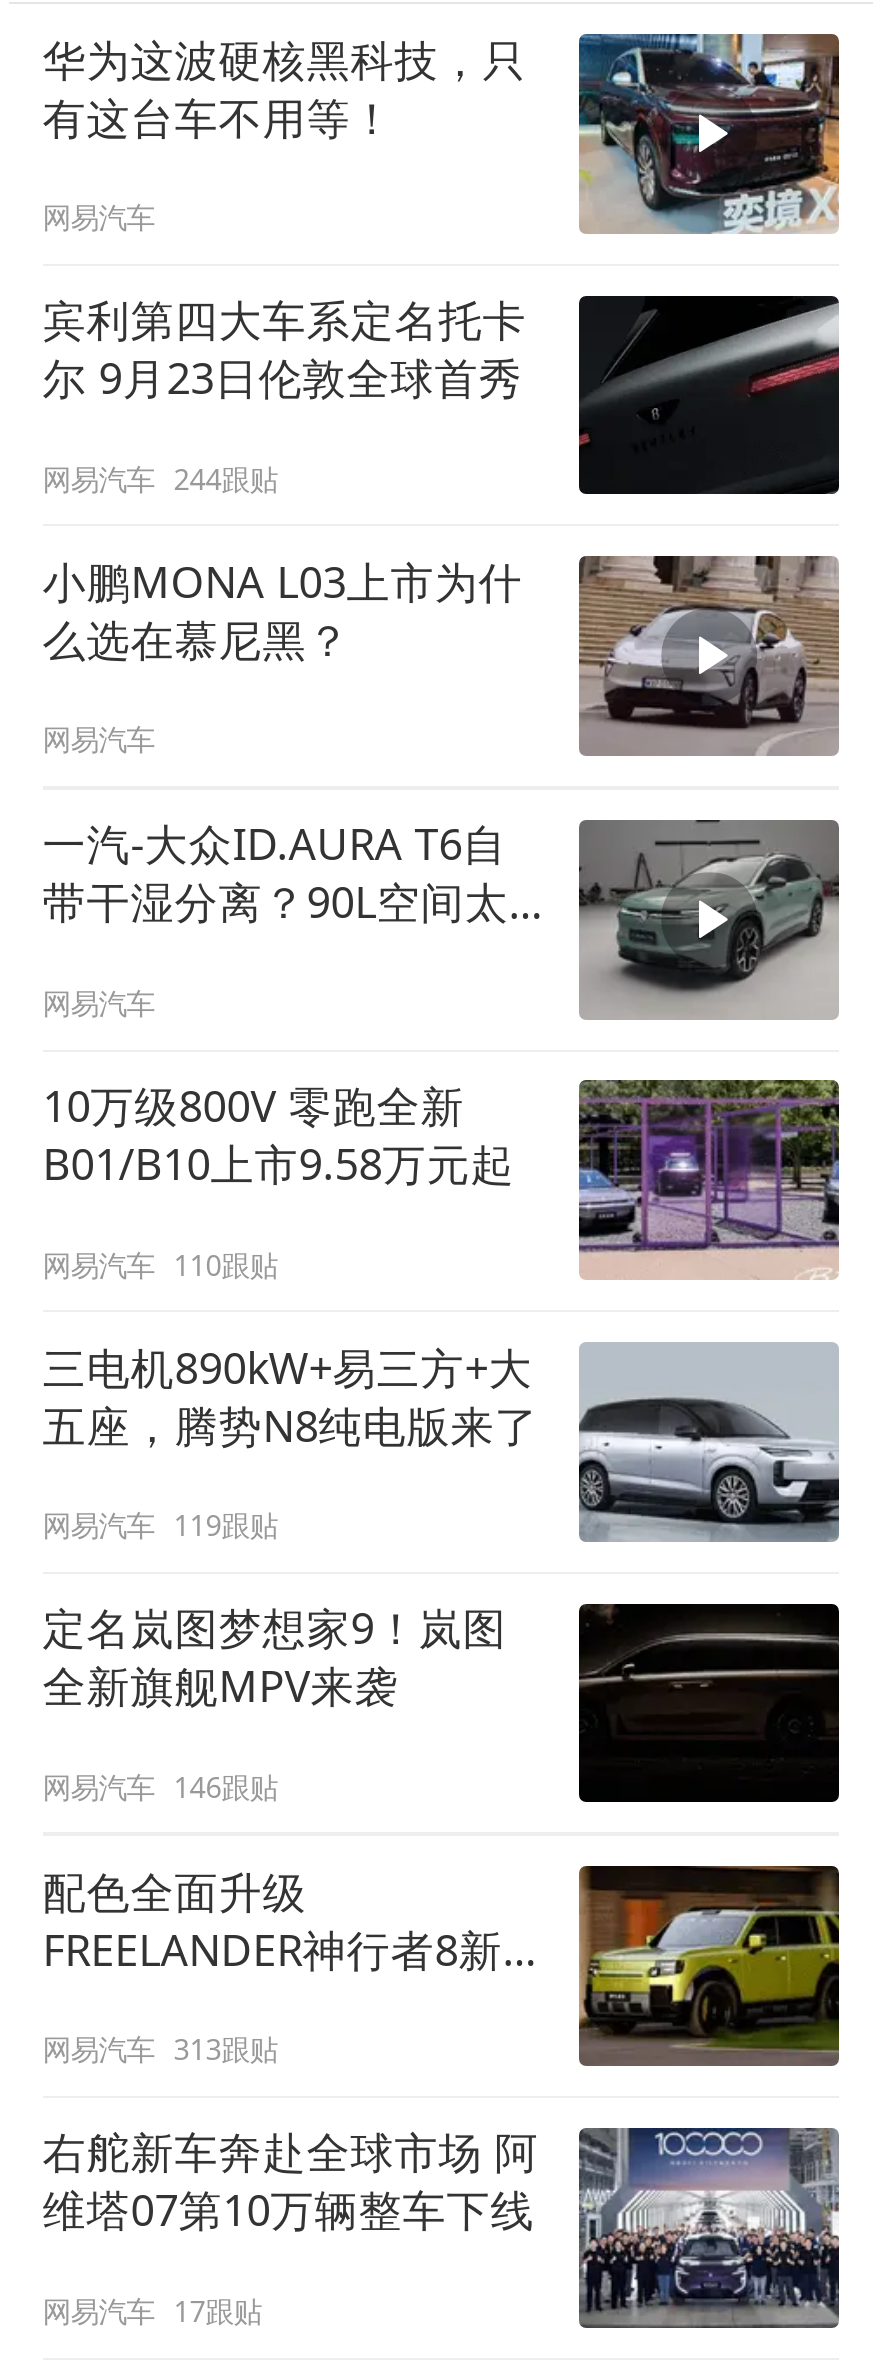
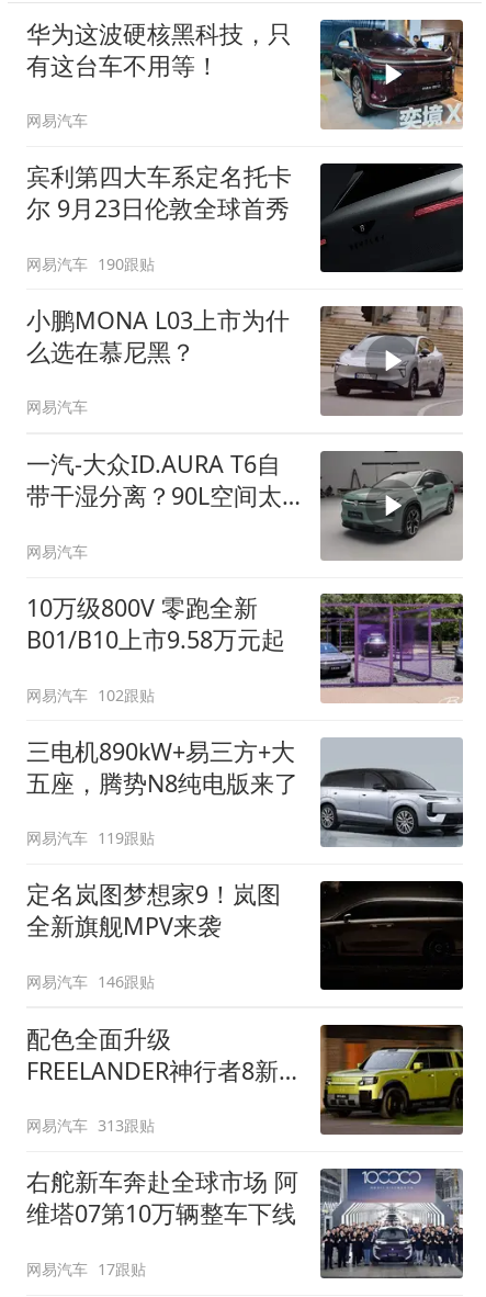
[42,459,278,497] 网易汽车 244跟贴 -> [26,253,155,274] 网易汽车 190跟贴
[42,1245,278,1283] 网易汽车 110跟贴 -> [26,684,155,705] 网易汽车 102跟贴

